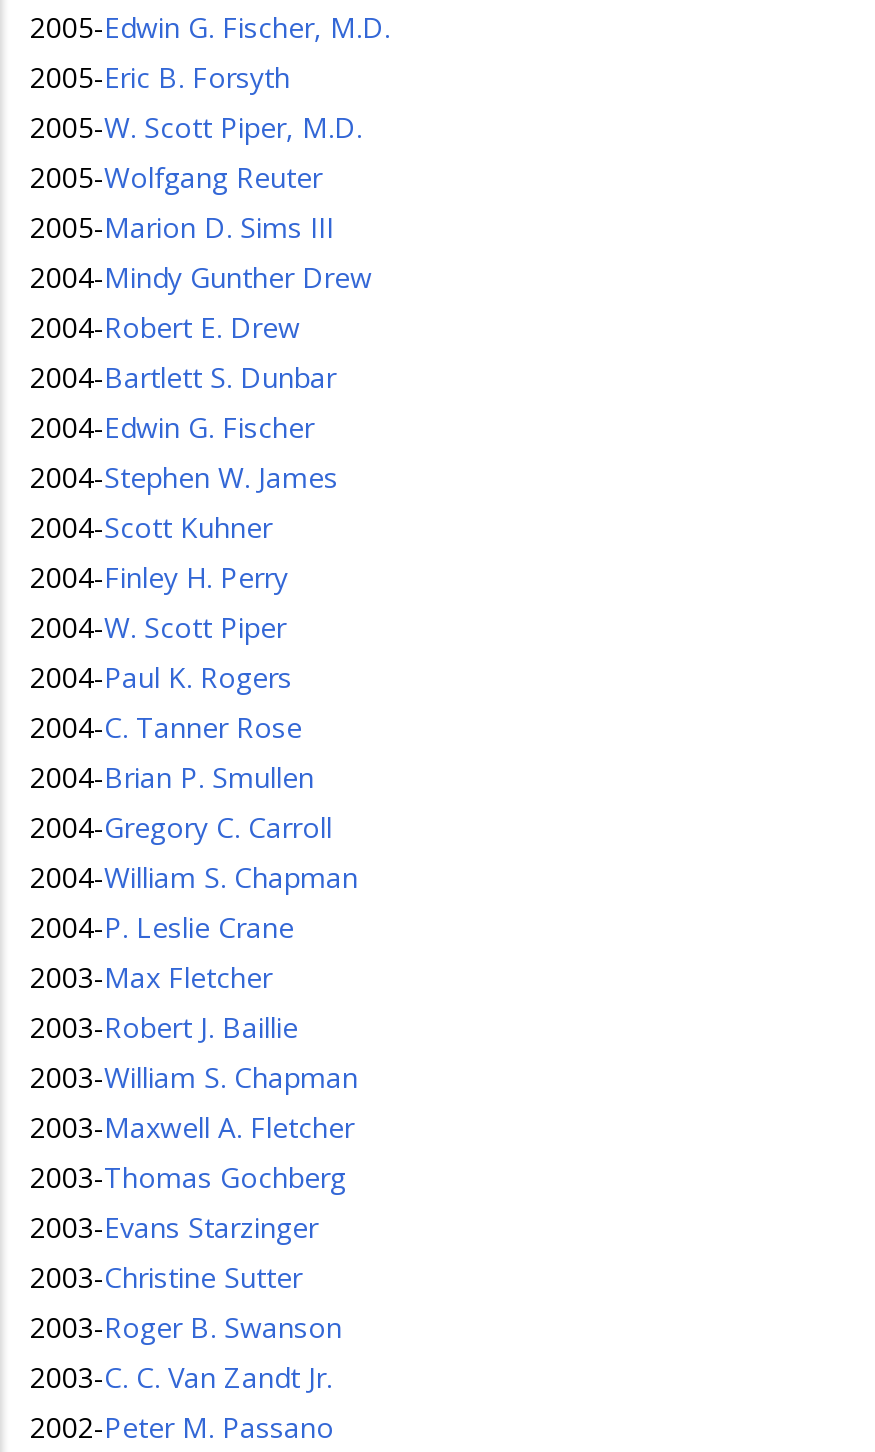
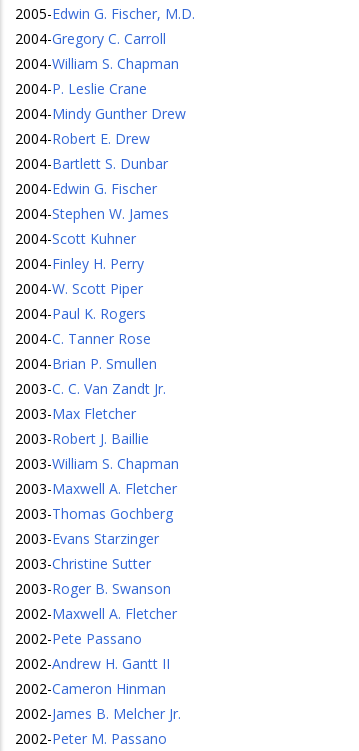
[30,58,362,246] 2005-Eric B. Forsyth | 2005-W. Scott Piper, M.D. | 2005-Wolfgang Reuter | 2005-Marion D. Sims III -> none
moved [30,258,372,796] -> [15,104,186,373]: 2004-Mindy Gunther Drew | 2004-Robert E. Drew | 2004-Bartlett S. Dunbar | ... | 2004-C. Tanner Rose | 2004-Brian P. Smullen
moved [30,808,358,946] -> [15,29,179,98]: 2004-Gregory C. Carroll | 2004-William S. Chapman | 2004-P. Leslie Crane
moved [30,958,358,1346] -> [15,404,179,598]: 2003-Max Fletcher | 2003-Robert J. Baillie | 2003-William S. Chapman | 2003-Maxwell A. Fletcher | 2003-Thomas Gochberg | 2003-Evans Starzinger | 2003-Christine Sutter | 2003-Roger B. Swanson
moved [30,1358,332,1396] -> [15,379,166,398]: 2003-C. C. Van Zandt Jr.
none -> [15,604,181,723] 2002-Maxwell A. Fletcher | 2002-Pete Passano | 2002-Andrew H. Gantt II | 2002-Cameron Hinman | 2002-James B. Melcher Jr.

